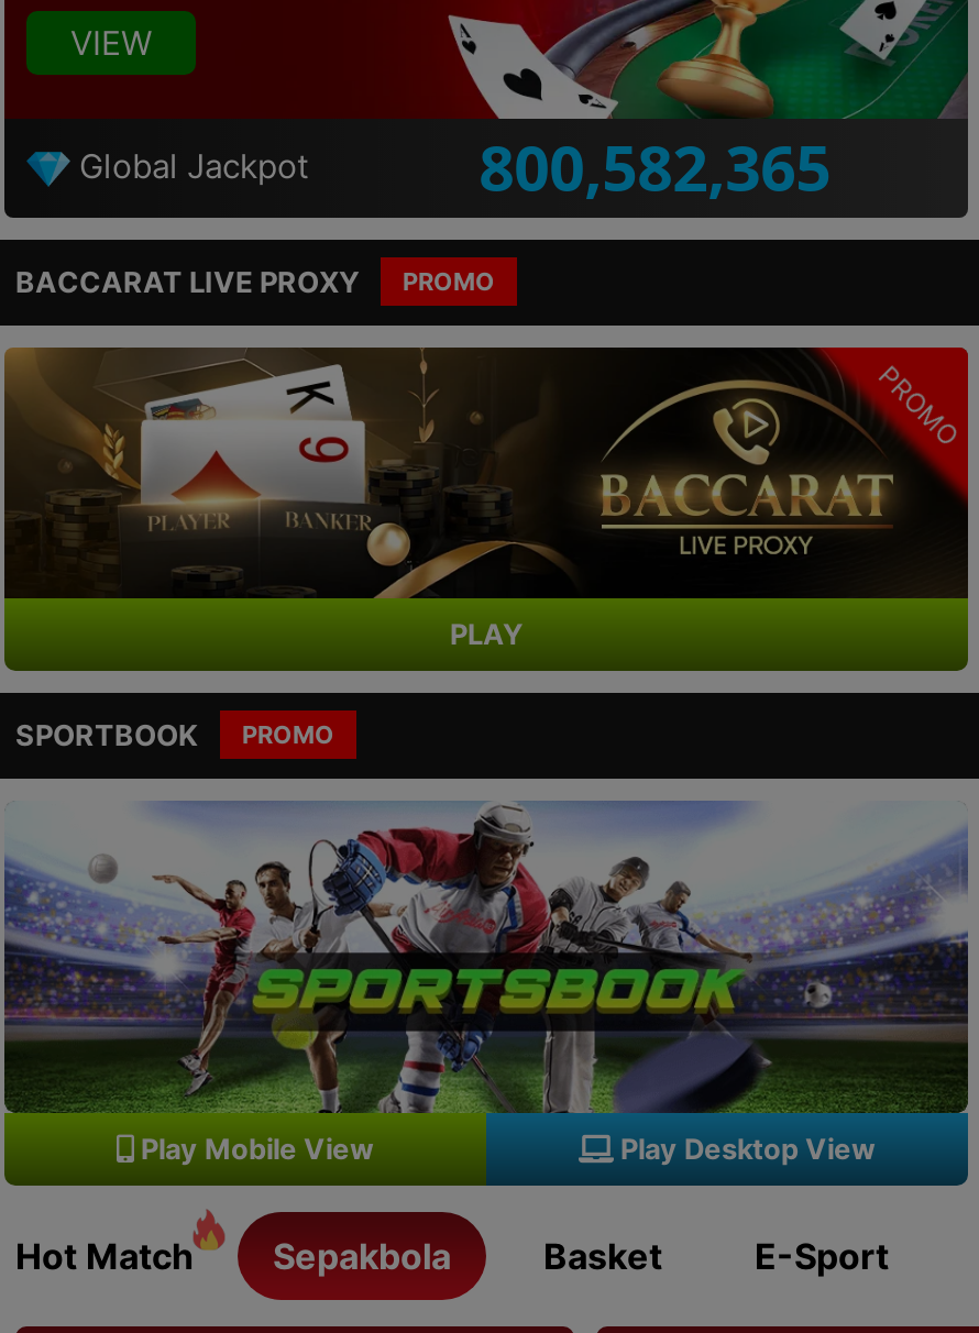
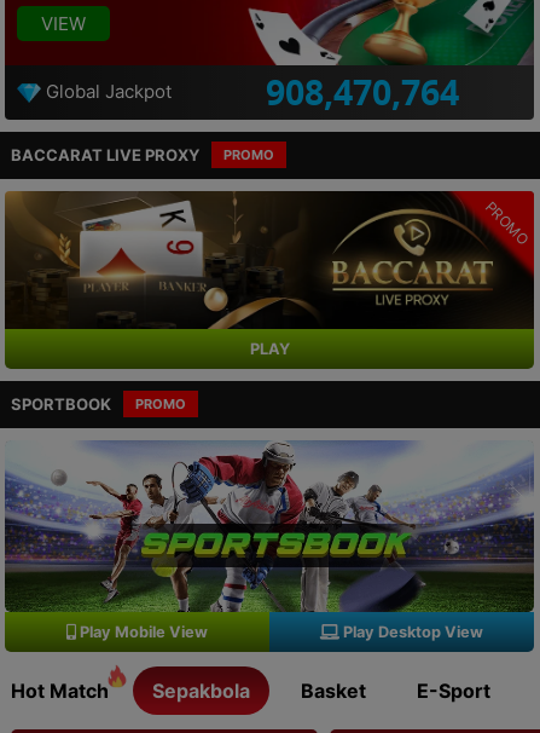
[479,122,831,210] 800,582,365 -> [265,67,459,116] 908,470,764

